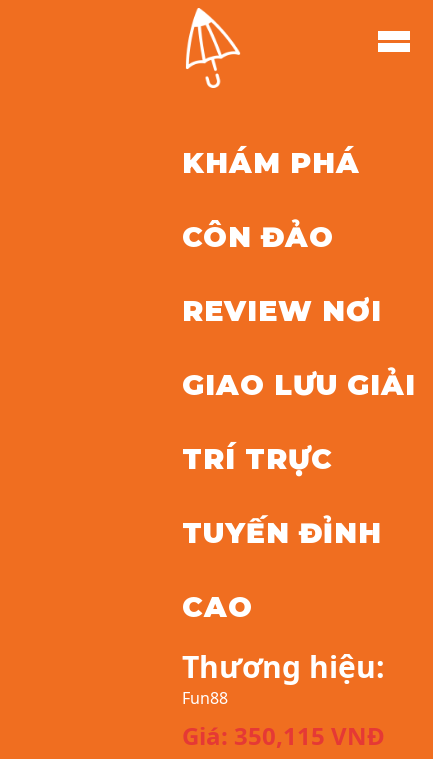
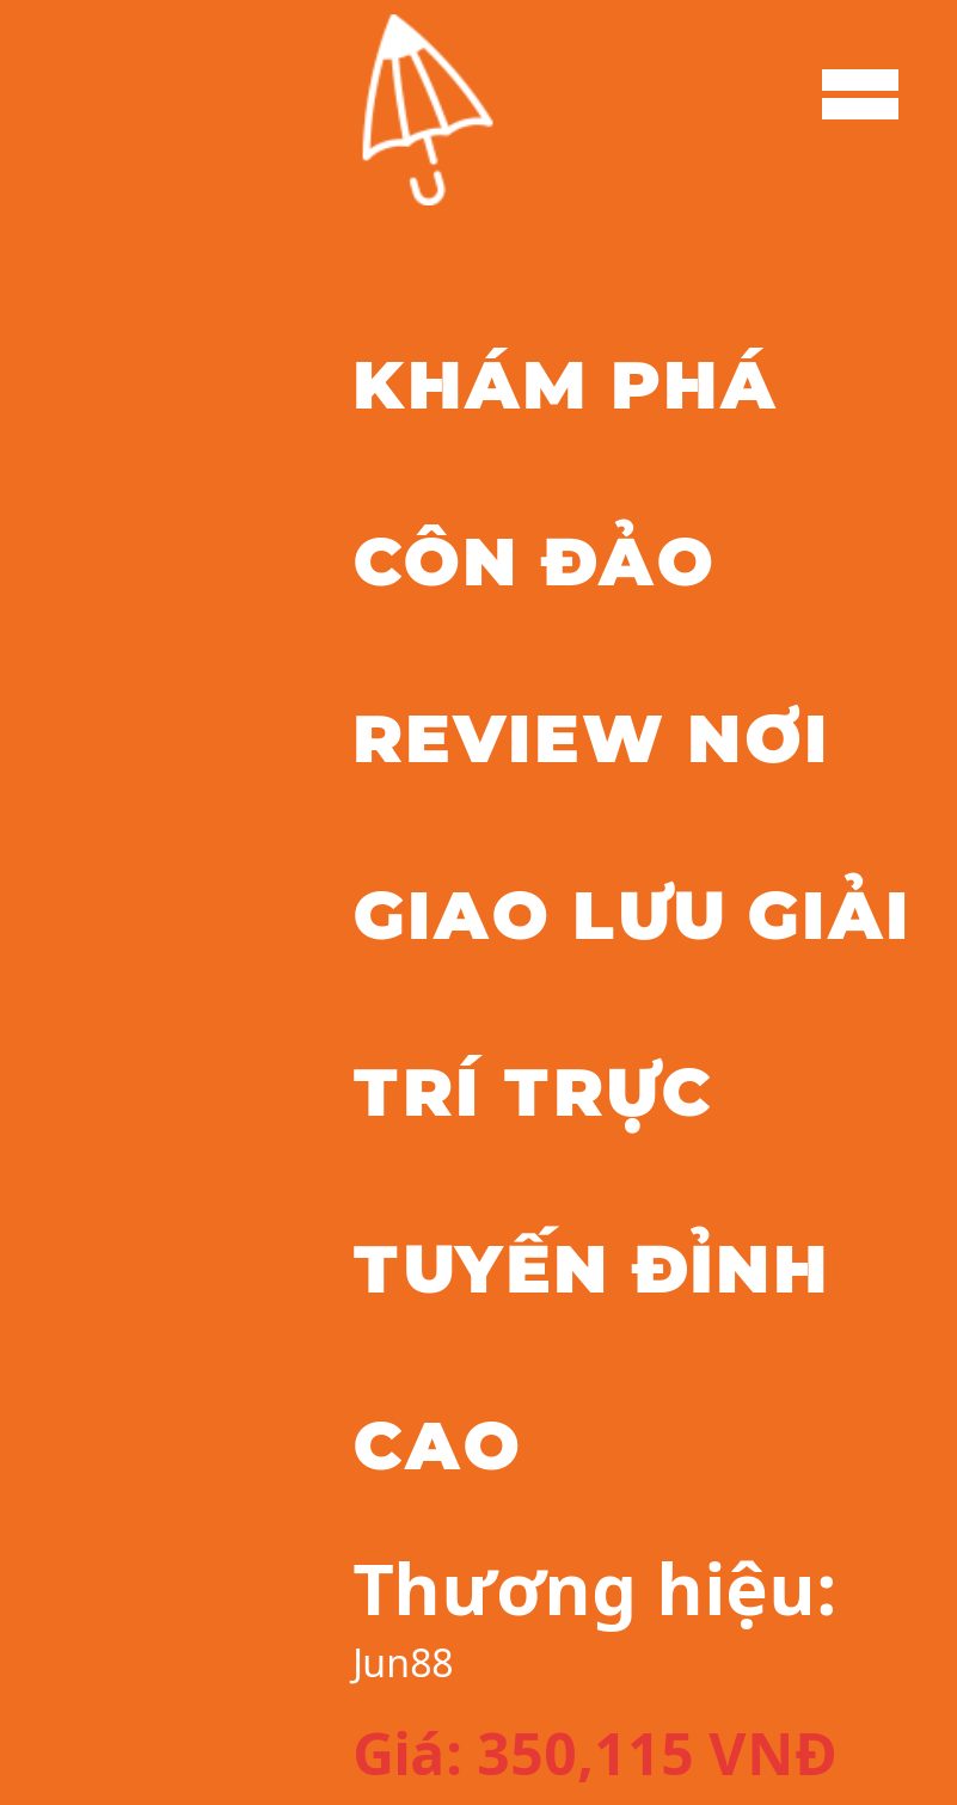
[182,687,228,709] Fun88 -> [353,1637,453,1689] Jun88

